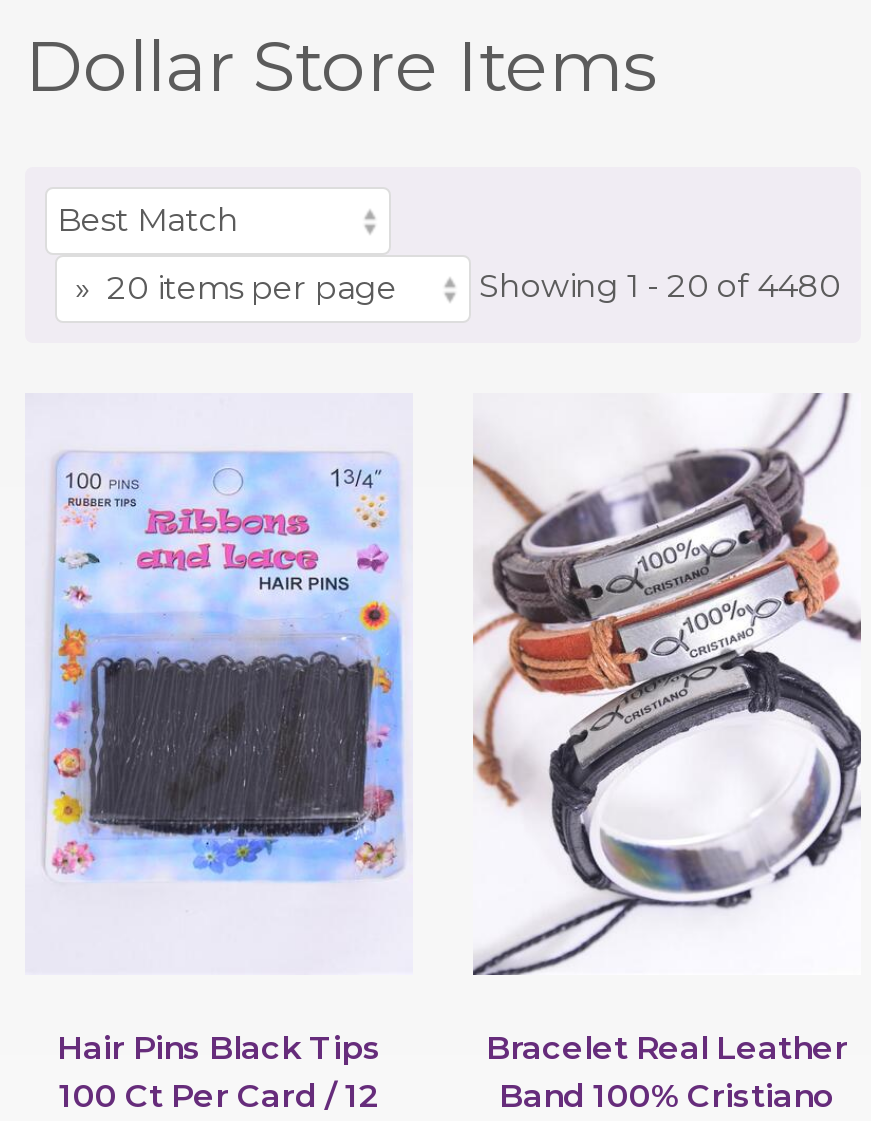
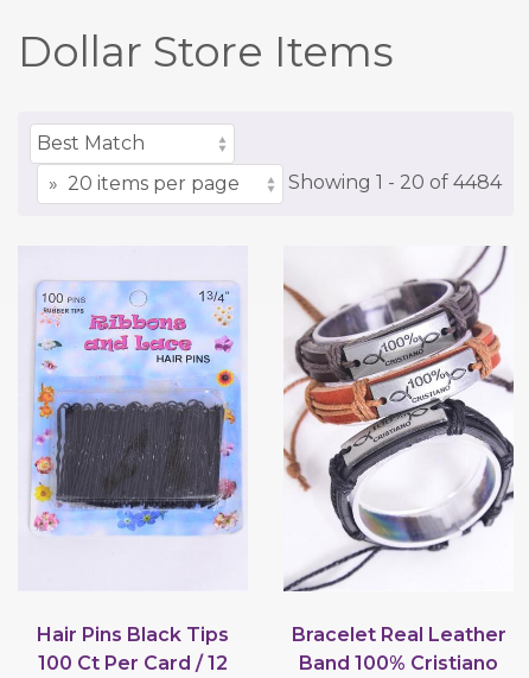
[471,267,841,305] Showing 1 - 20 of 4480 -> [283,171,502,194] Showing 1 - 20 of 4484

